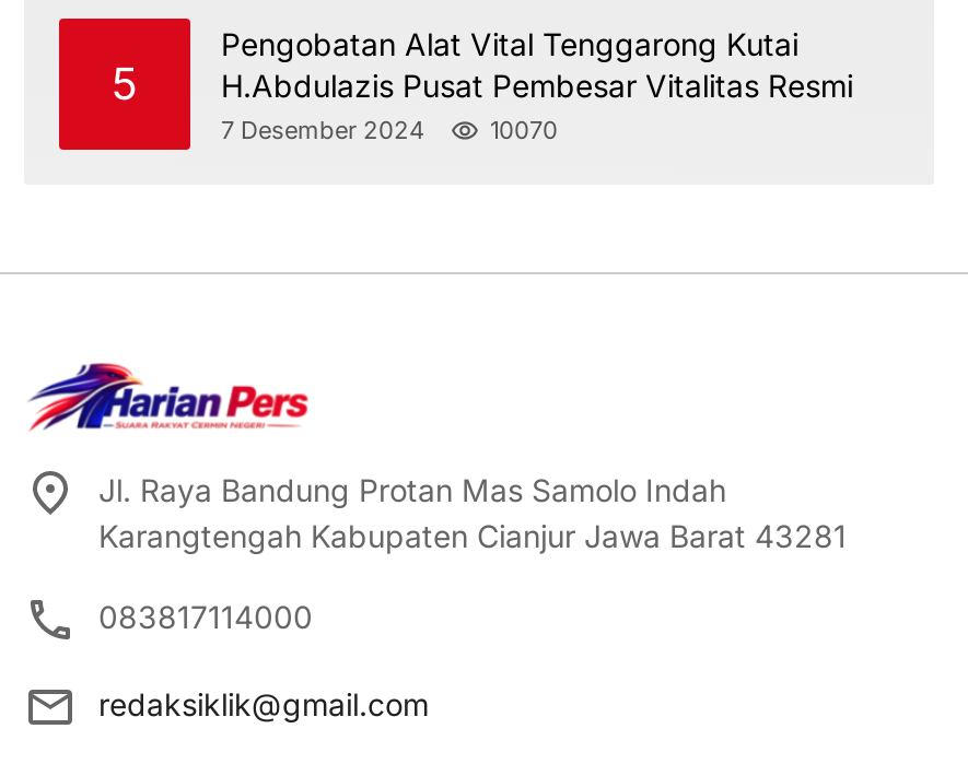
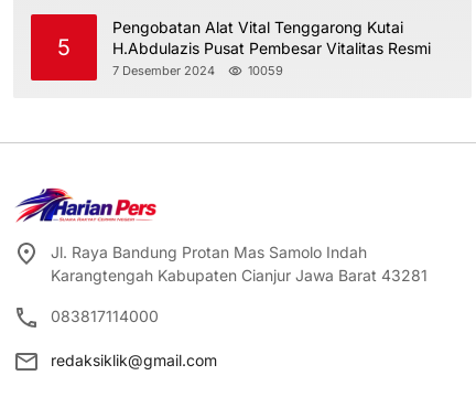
[490,116,558,146] 10070 -> [248,63,283,79] 10059

